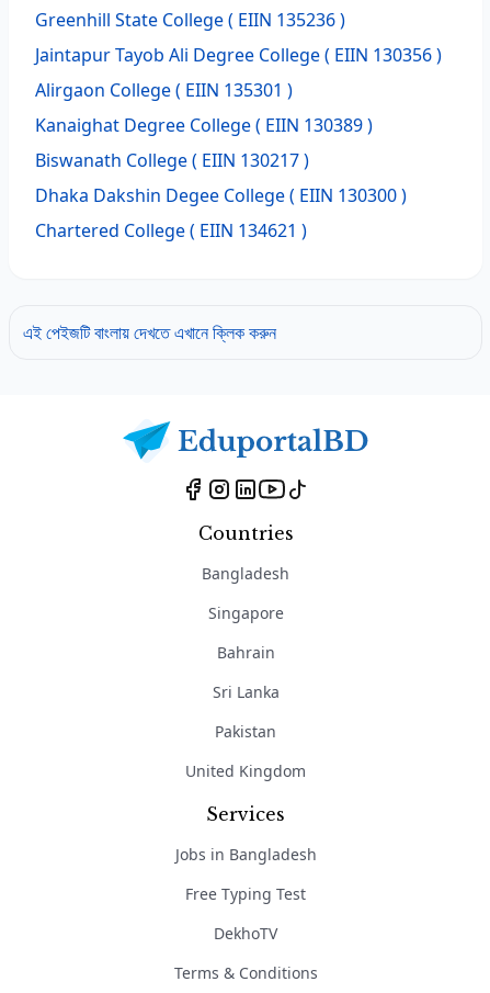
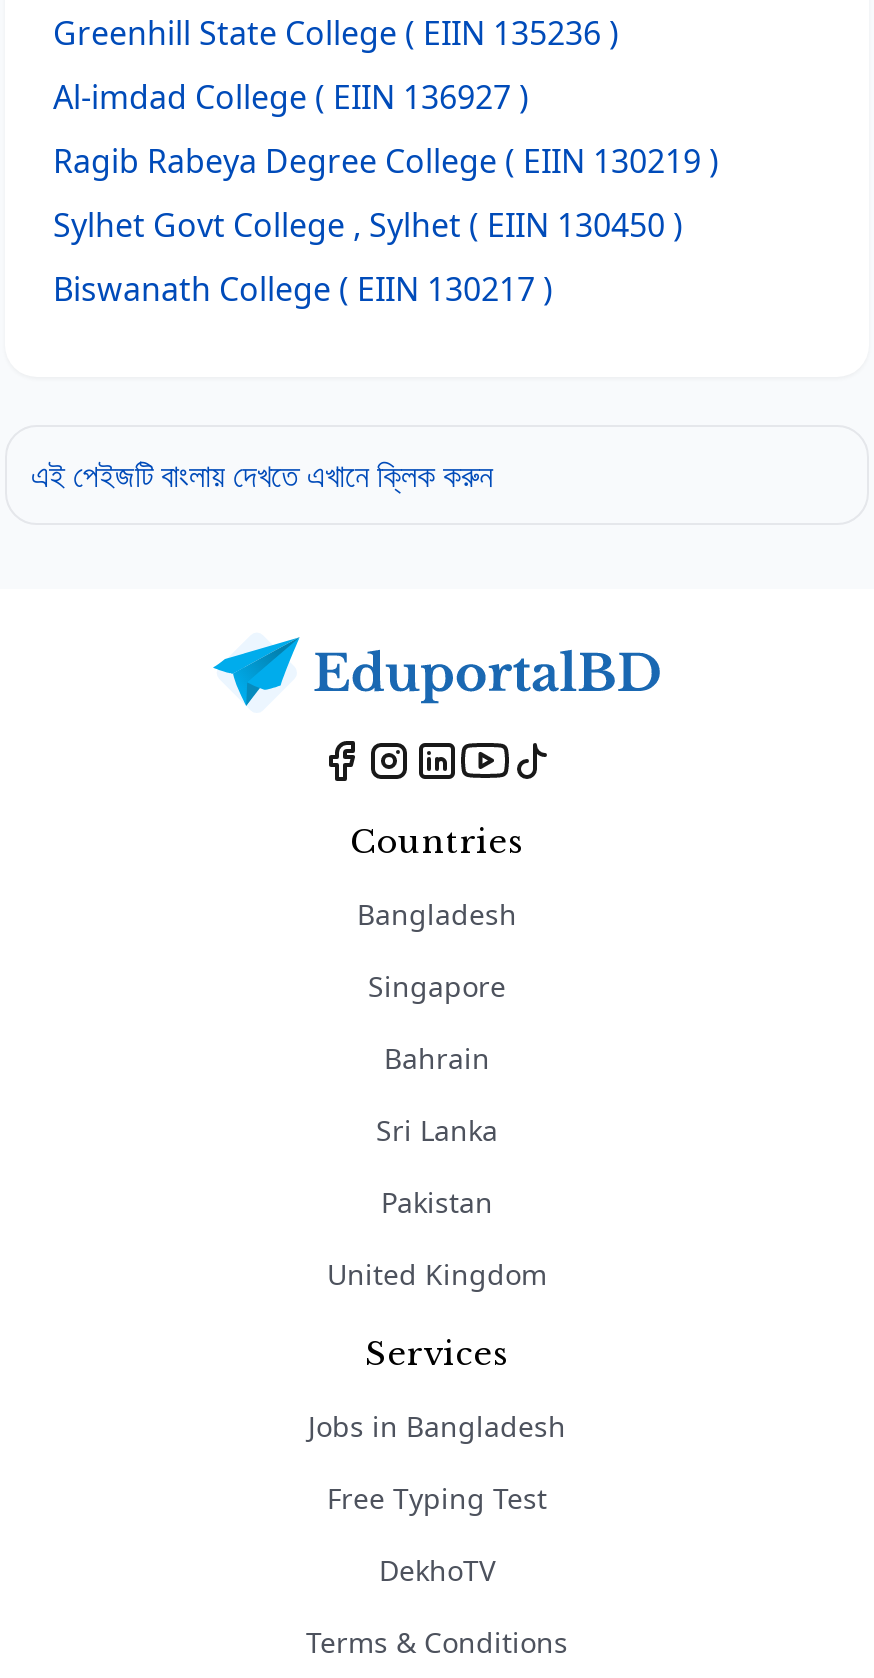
[35,43,442,67] Jaintapur Tayob Ali Degree College ( EIIN 130356 ) -> [53,75,529,119] Al-imdad College ( EIIN 136927 )
[35,78,293,102] Alirgaon College ( EIIN 135301 ) -> [53,139,719,183] Ragib Rabeya Degree College ( EIIN 130219 )
[35,113,373,137] Kanaighat Degree College ( EIIN 130389 ) -> [53,203,683,247] Sylhet Govt College , Sylhet ( EIIN 130450 )
[35,183,407,242] Dhaka Dakshin Degee College ( EIIN 130300 ) | Chartered College ( EIIN 134621 ) -> none

